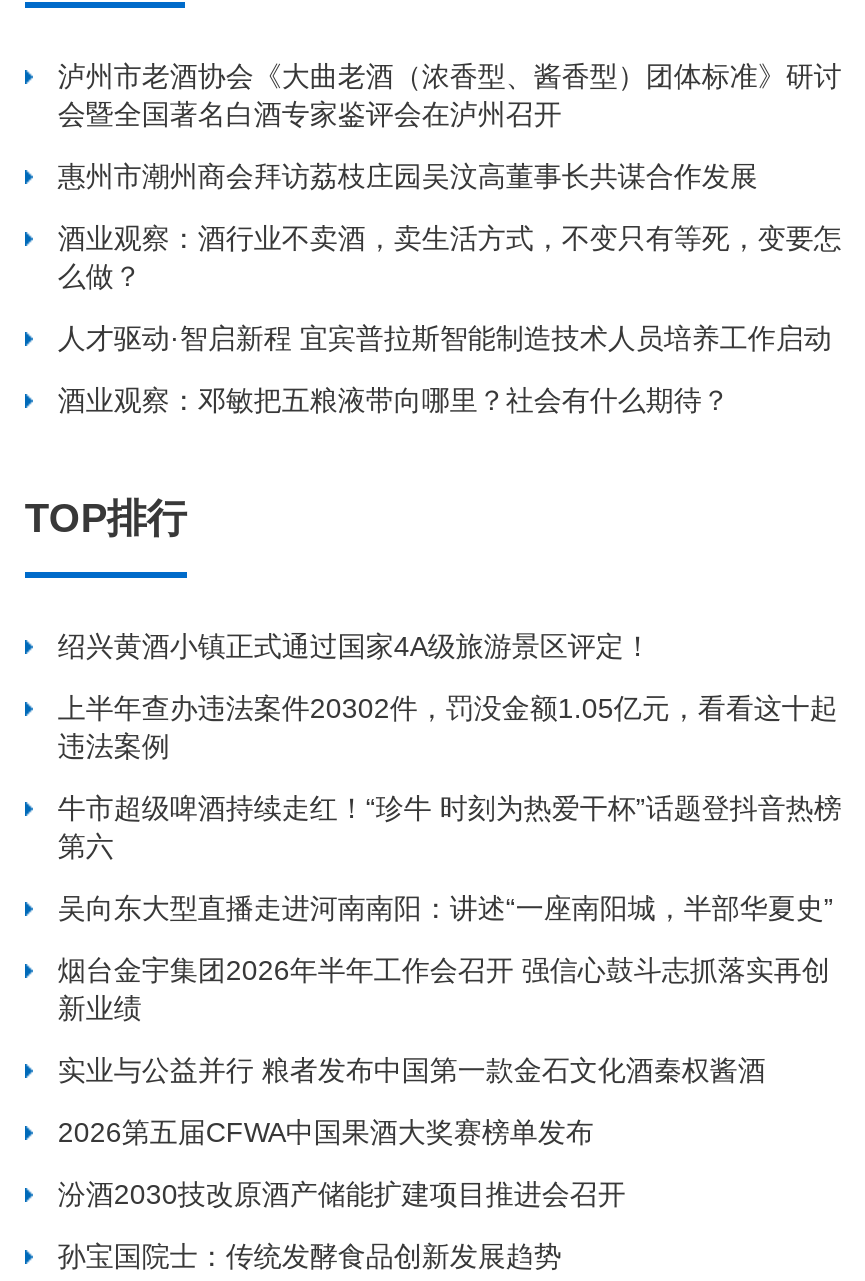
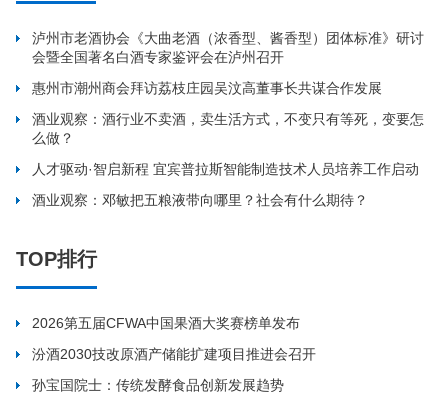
[58,629,842,1085] 绍兴黄酒小镇正式通过国家4A级旅游景区评定！ | 上半年查办违法案件20302件，罚没金额1.05亿元，看看这十起 | 违法案例 | 牛市超级啤酒持续走红！“珍牛 时刻为热爱干杯”话题登抖音热榜 | 第六 | 吴向东大型直播走进河南南阳：讲述“一座南阳城，半部华夏史” | 烟台金宇集团2026年半年工作会召开 强信心鼓斗志抓落实再创 | 新业绩 | 实业与公益并行 粮者发布中国第一款金石文化酒秦权酱酒 -> none

